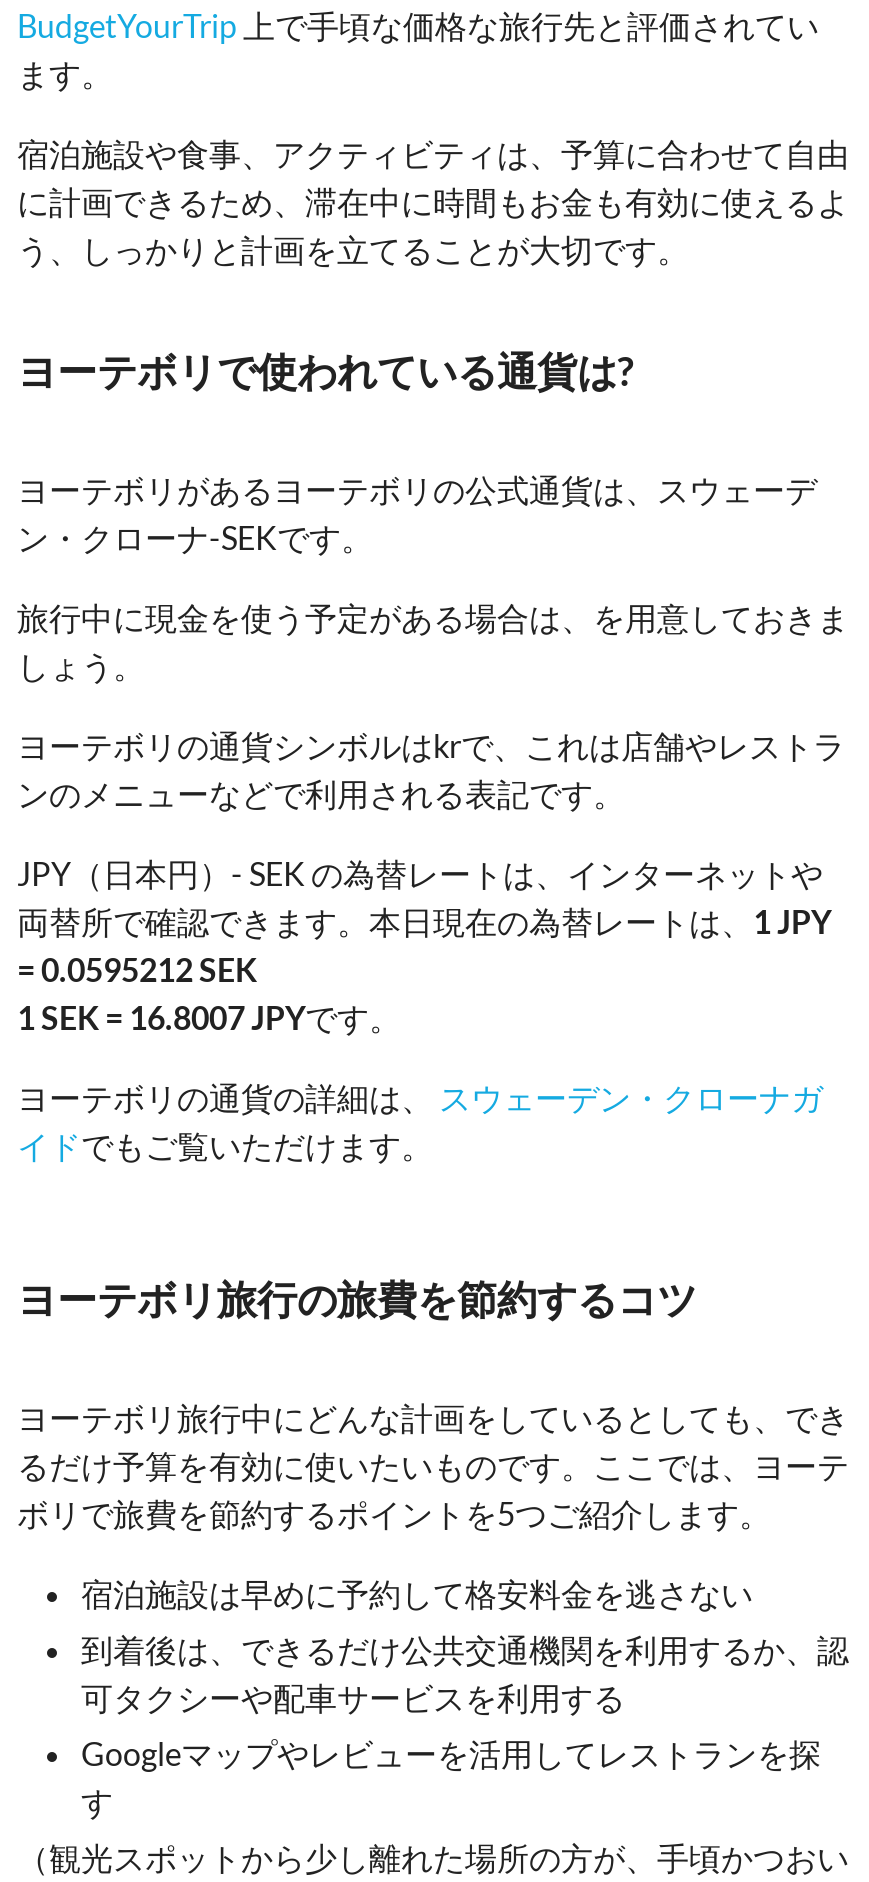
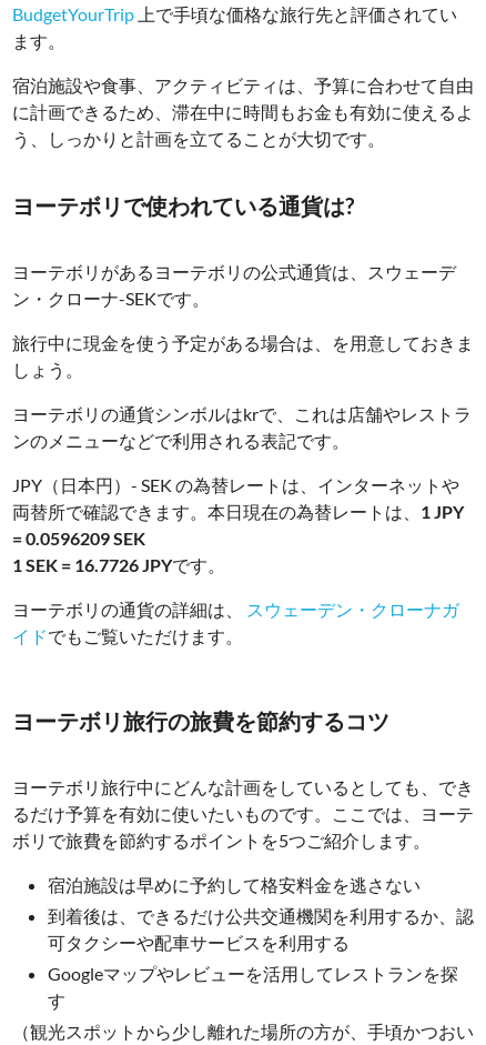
[17,949,257,987] = 0.0595212 SEK -> [12,527,145,548] = 0.0596209 SEK
[17,997,401,1035] 1 SEK = 16.8007 JPYです。 -> [12,554,225,575] 1 SEK = 16.7726 JPYです。

